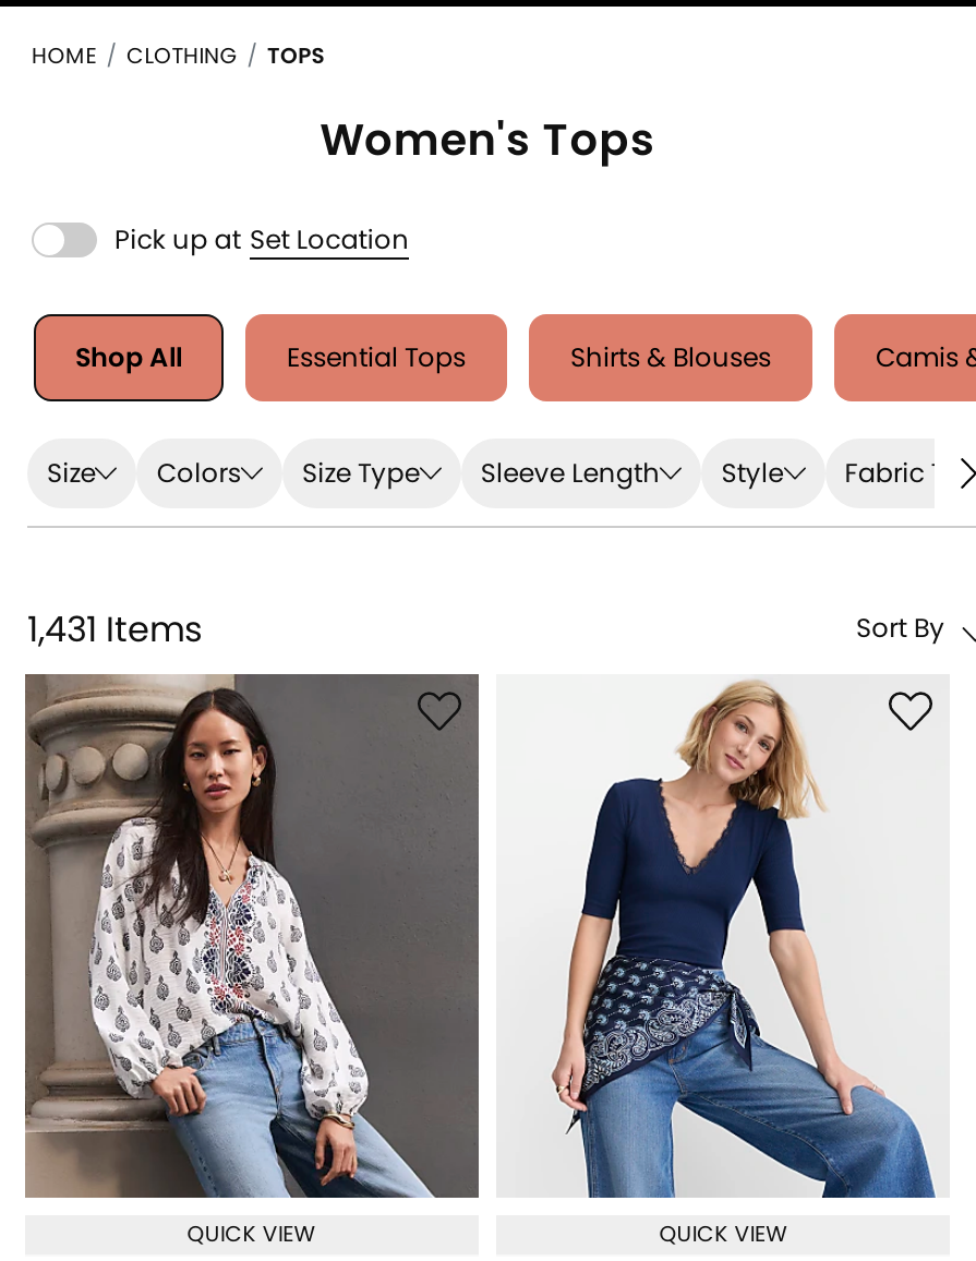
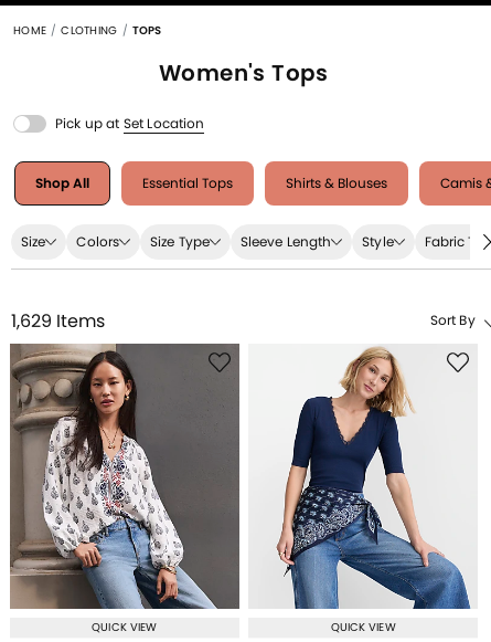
[27,604,202,654] 1,431 Items -> [11,308,105,333] 1,629 Items

